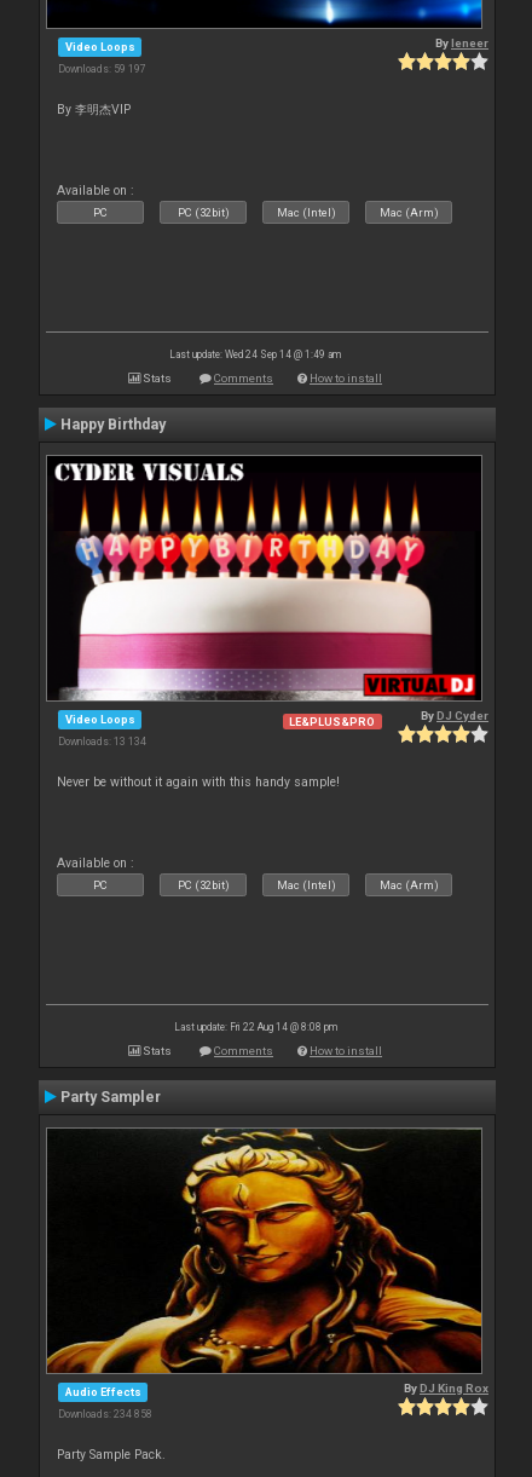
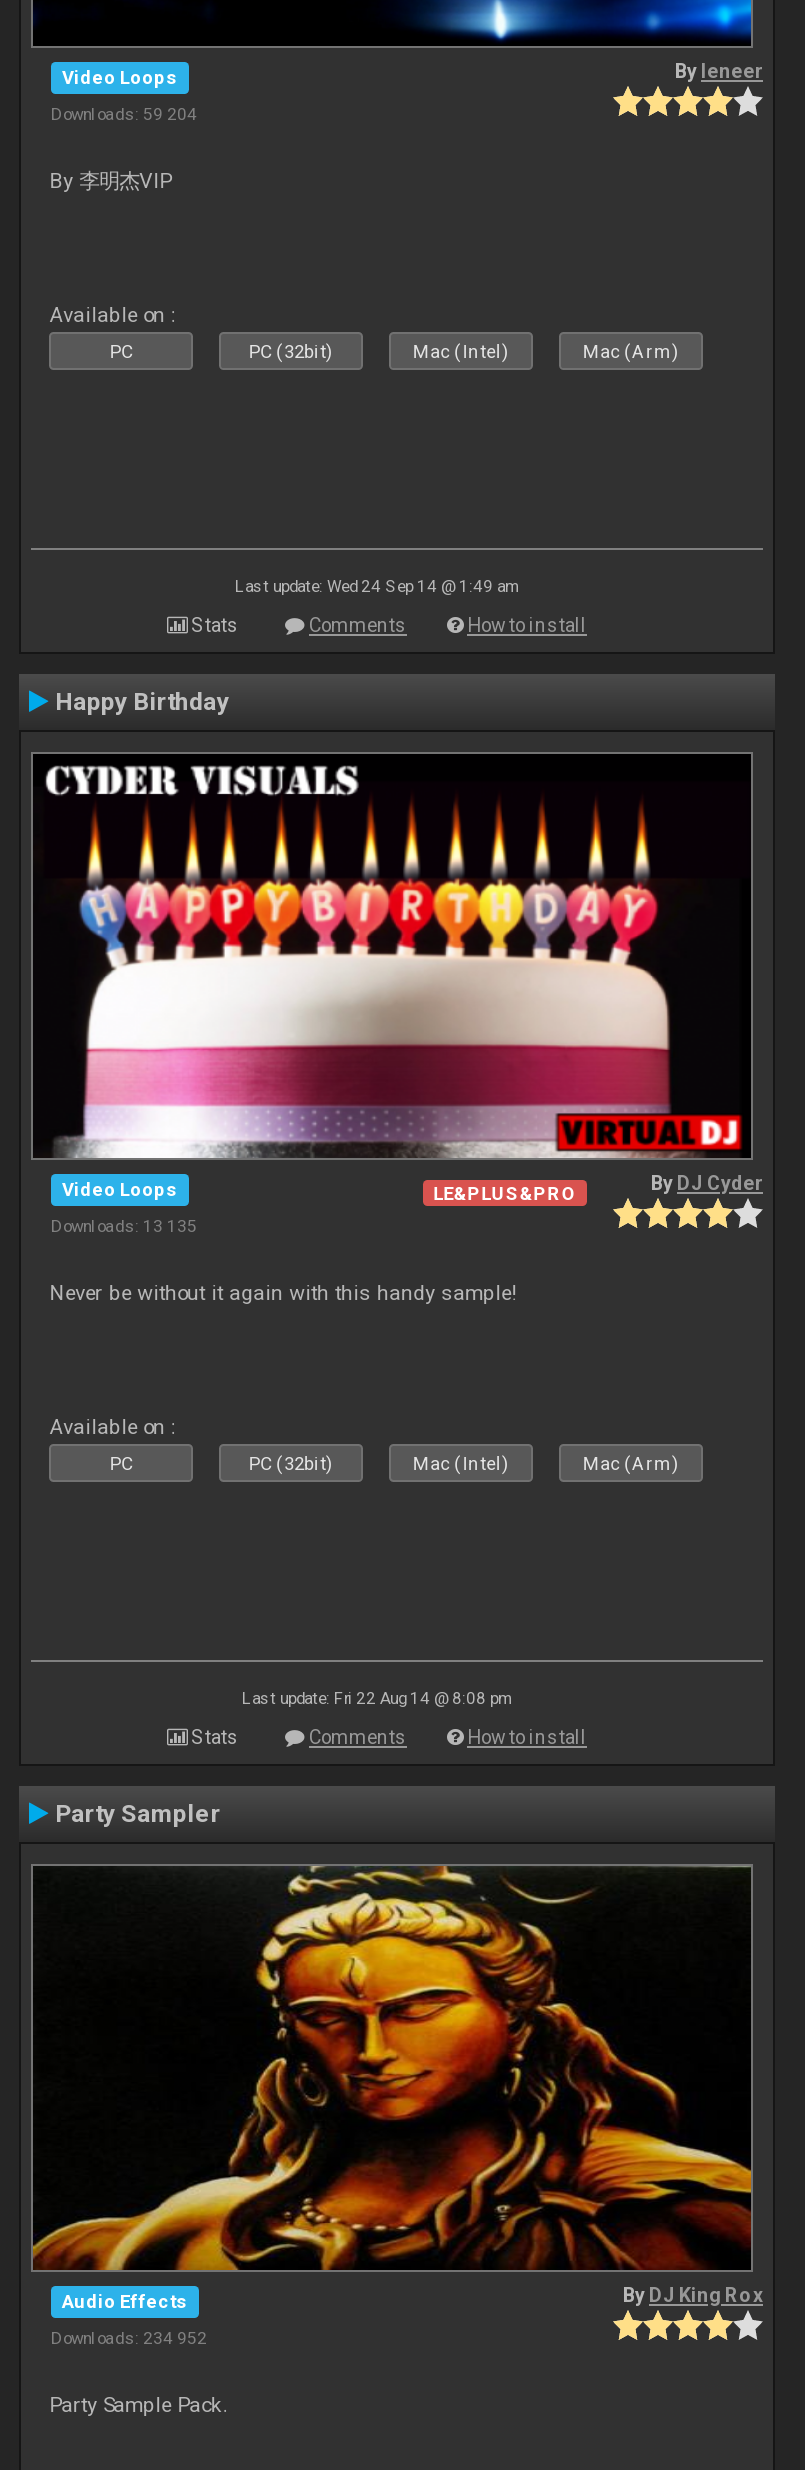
[58,63,146,75] Downloads: 59 197 -> [51,103,197,123] Downloads: 59 204
[58,735,146,747] Downloads: 13 134 -> [51,1215,197,1235] Downloads: 13 135
[58,1408,152,1420] Downloads: 234 858 -> [51,2327,207,2347] Downloads: 234 952

